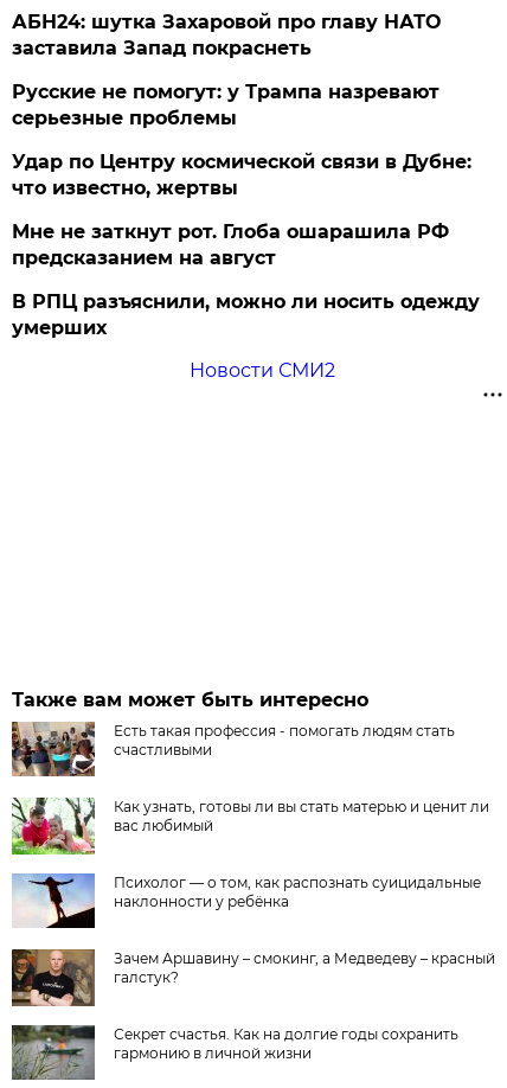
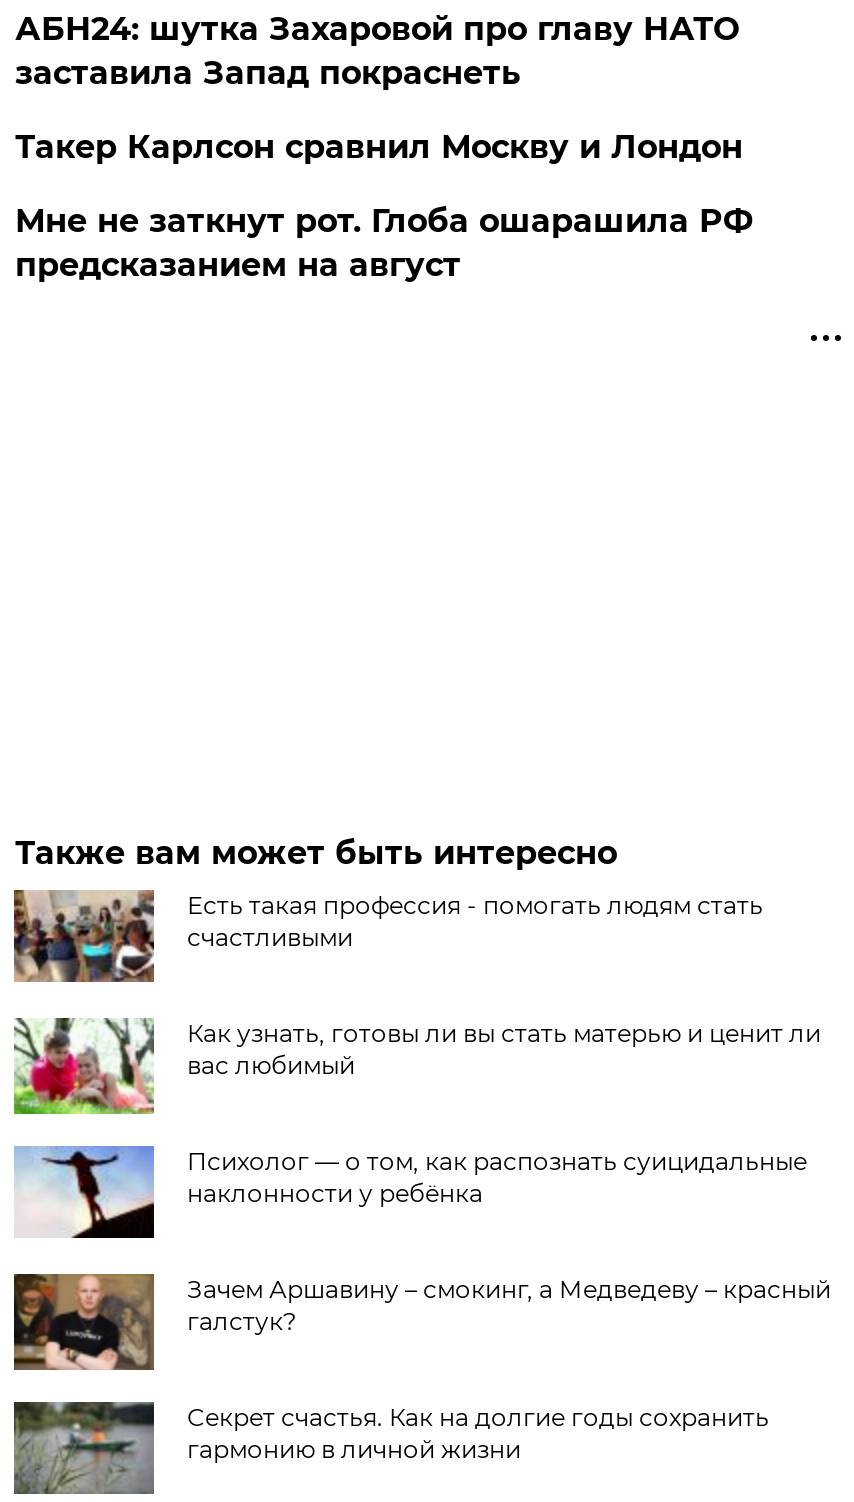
[12,81,472,199] Русские не помогут: у Трампа назревают | серьезные проблемы | Удар по Центру космической связи в Дубне: | что известно, жертвы -> [15,128,743,166] Такер Карлсон сравнил Москву и Лондон
[12,290,480,382] В РПЦ разъяснили, можно ли носить одежду | умерших | Новости СМИ2 -> none

